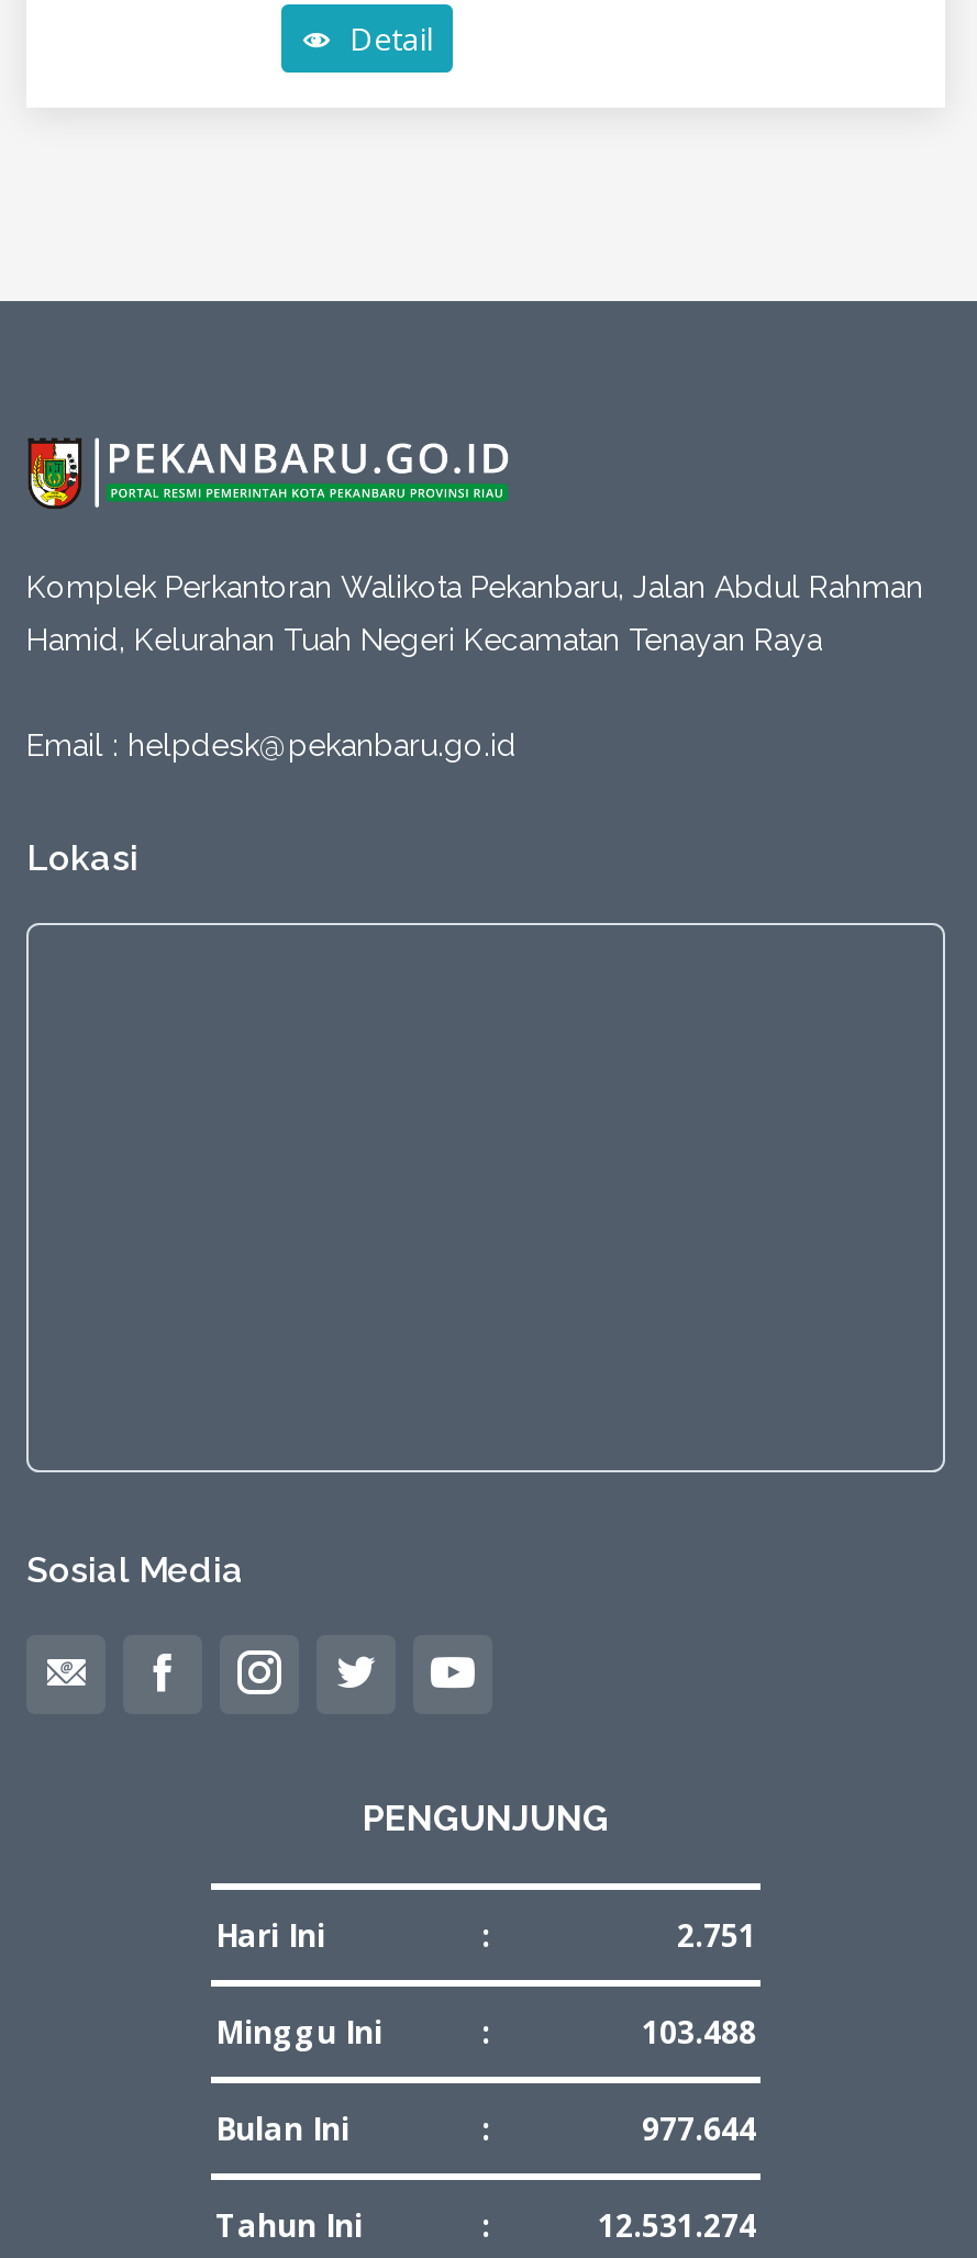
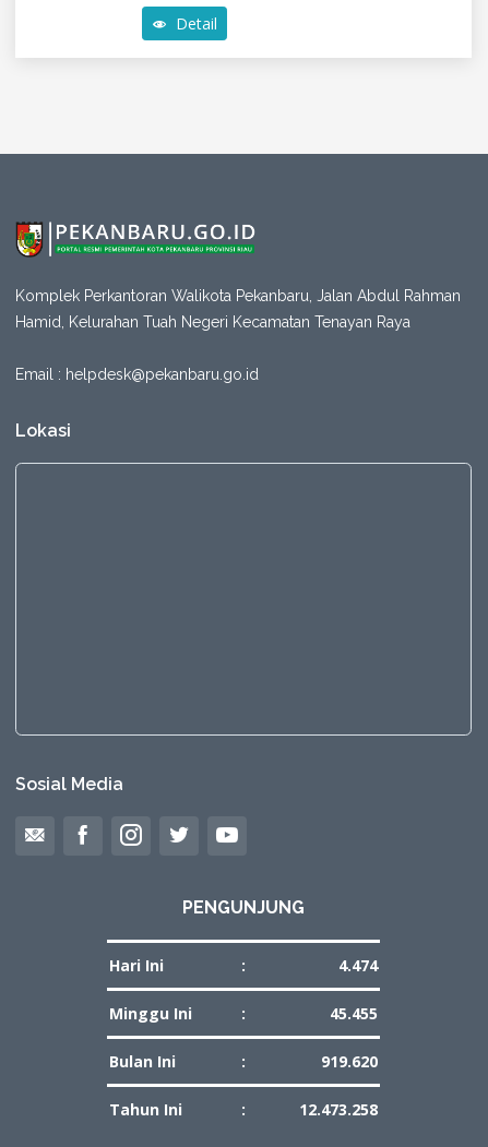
[677,1915,756,1957] 2.751 -> [338,955,378,976] 4.474
[642,2012,756,2053] 103.488 -> [330,1003,378,1024] 45.455
[642,2108,756,2150] 977.644 -> [321,1051,378,1072] 919.620
[598,2205,756,2247] 12.531.274 -> [299,1099,378,1120] 12.473.258

